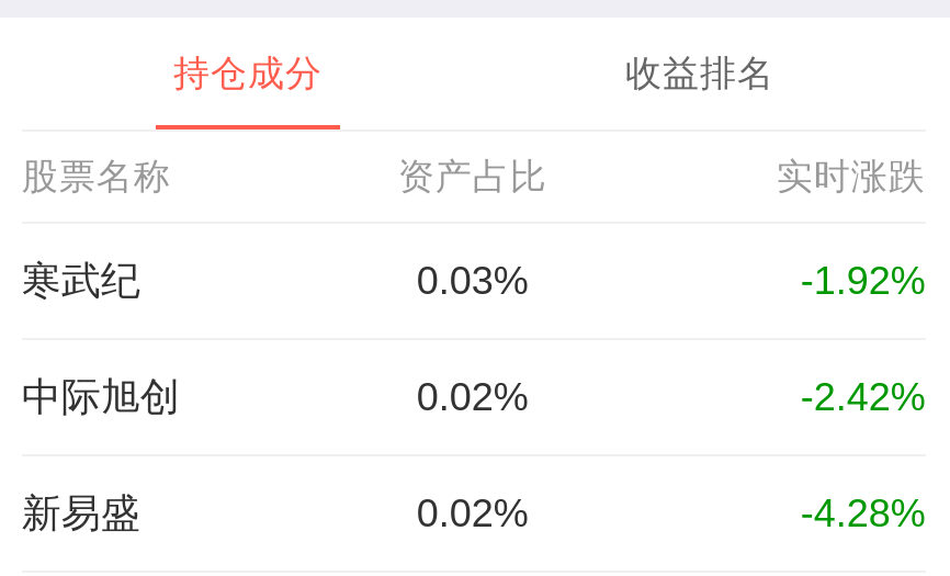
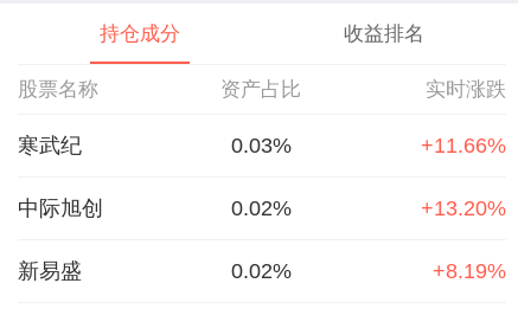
[801,260,926,303] -1.92% -> [421,134,506,158] +11.66%
[801,376,926,420] -2.42% -> [421,197,506,221] +13.20%
[801,492,926,536] -4.28% -> [433,260,506,283] +8.19%

